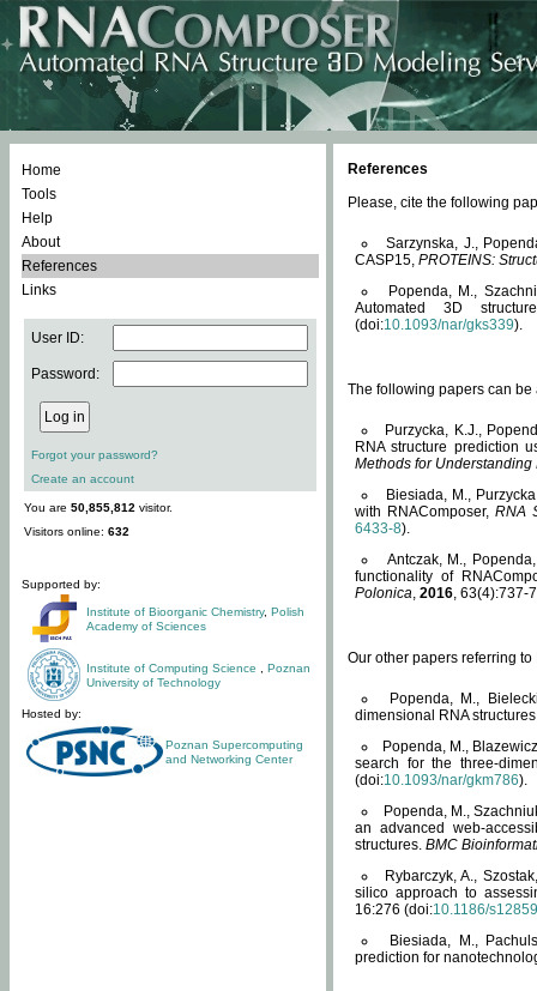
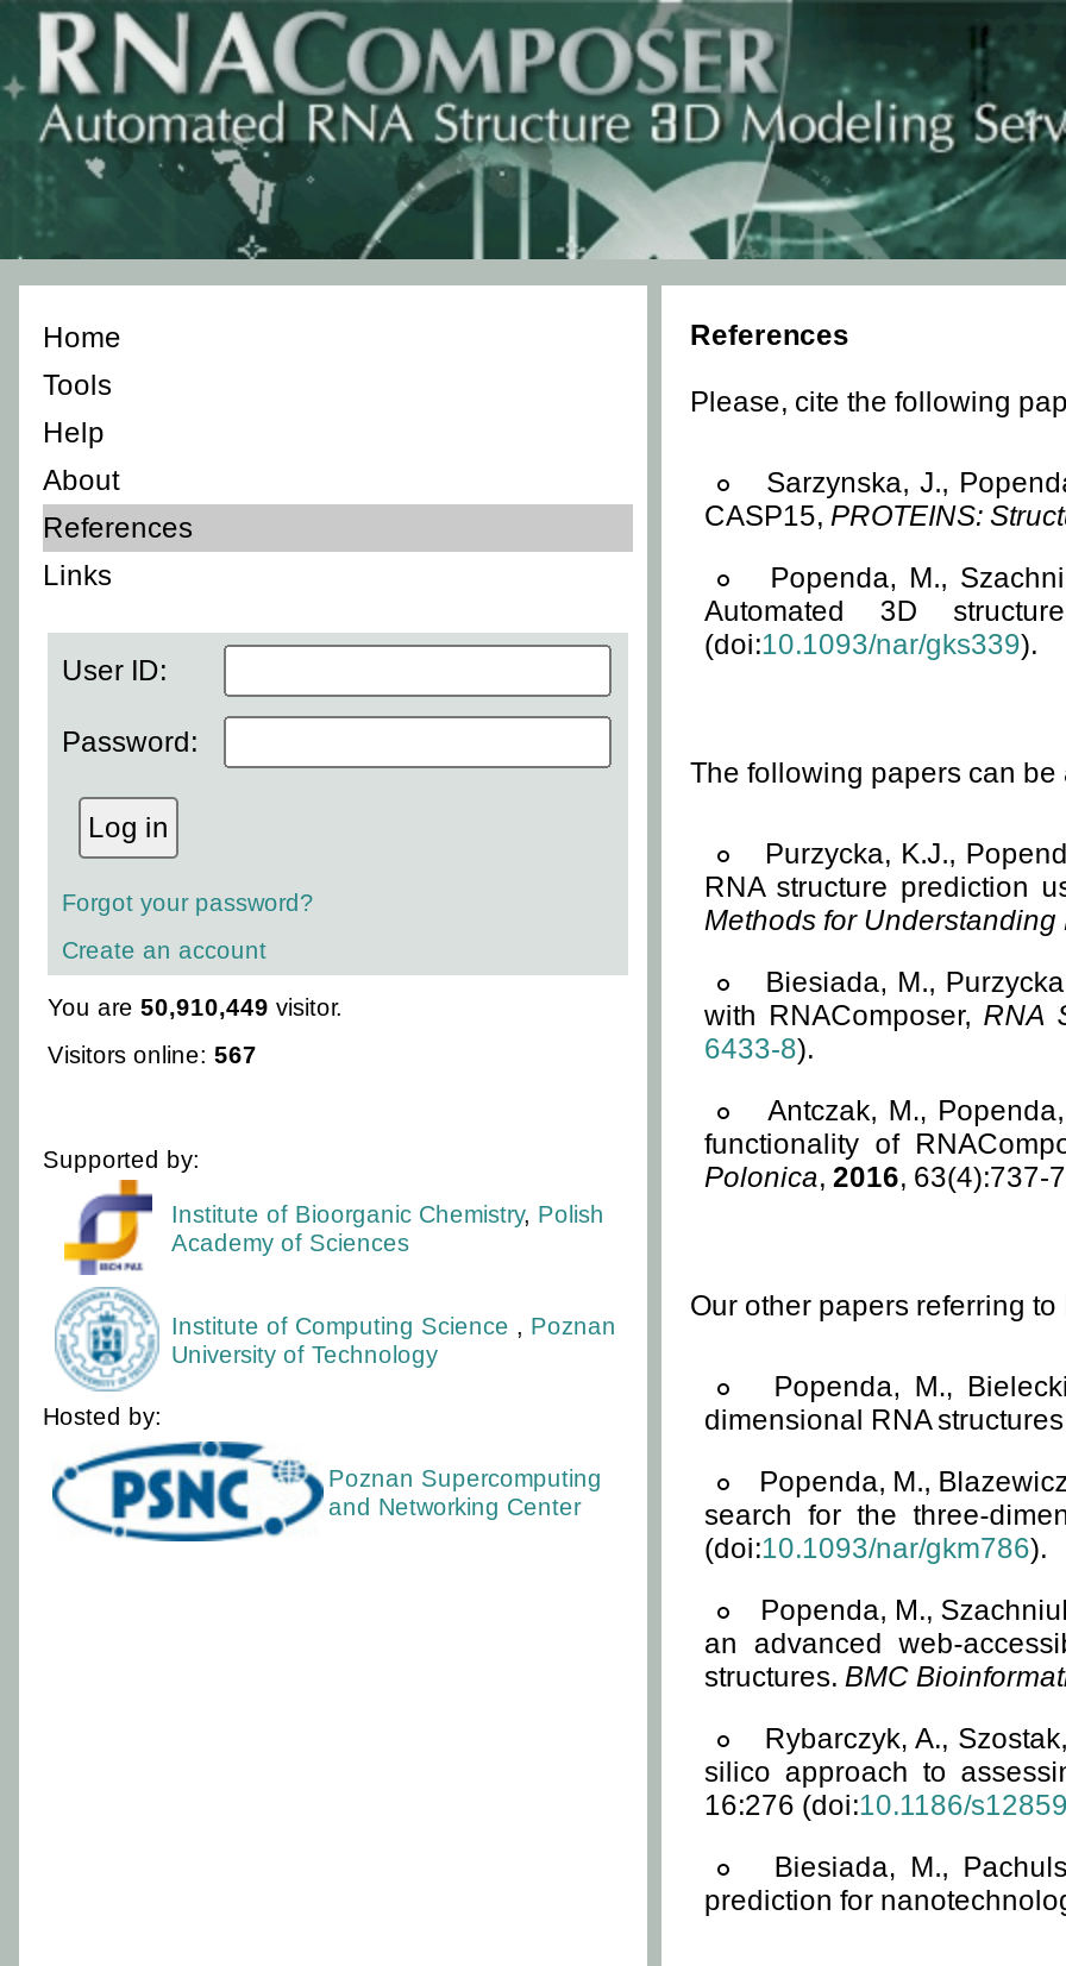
[24,501,173,514] You are 50,855,812 visitor. -> [48,994,343,1020] You are 50,910,449 visitor.
[24,525,129,538] Visitors online: 632 -> [48,1042,257,1068] Visitors online: 567

